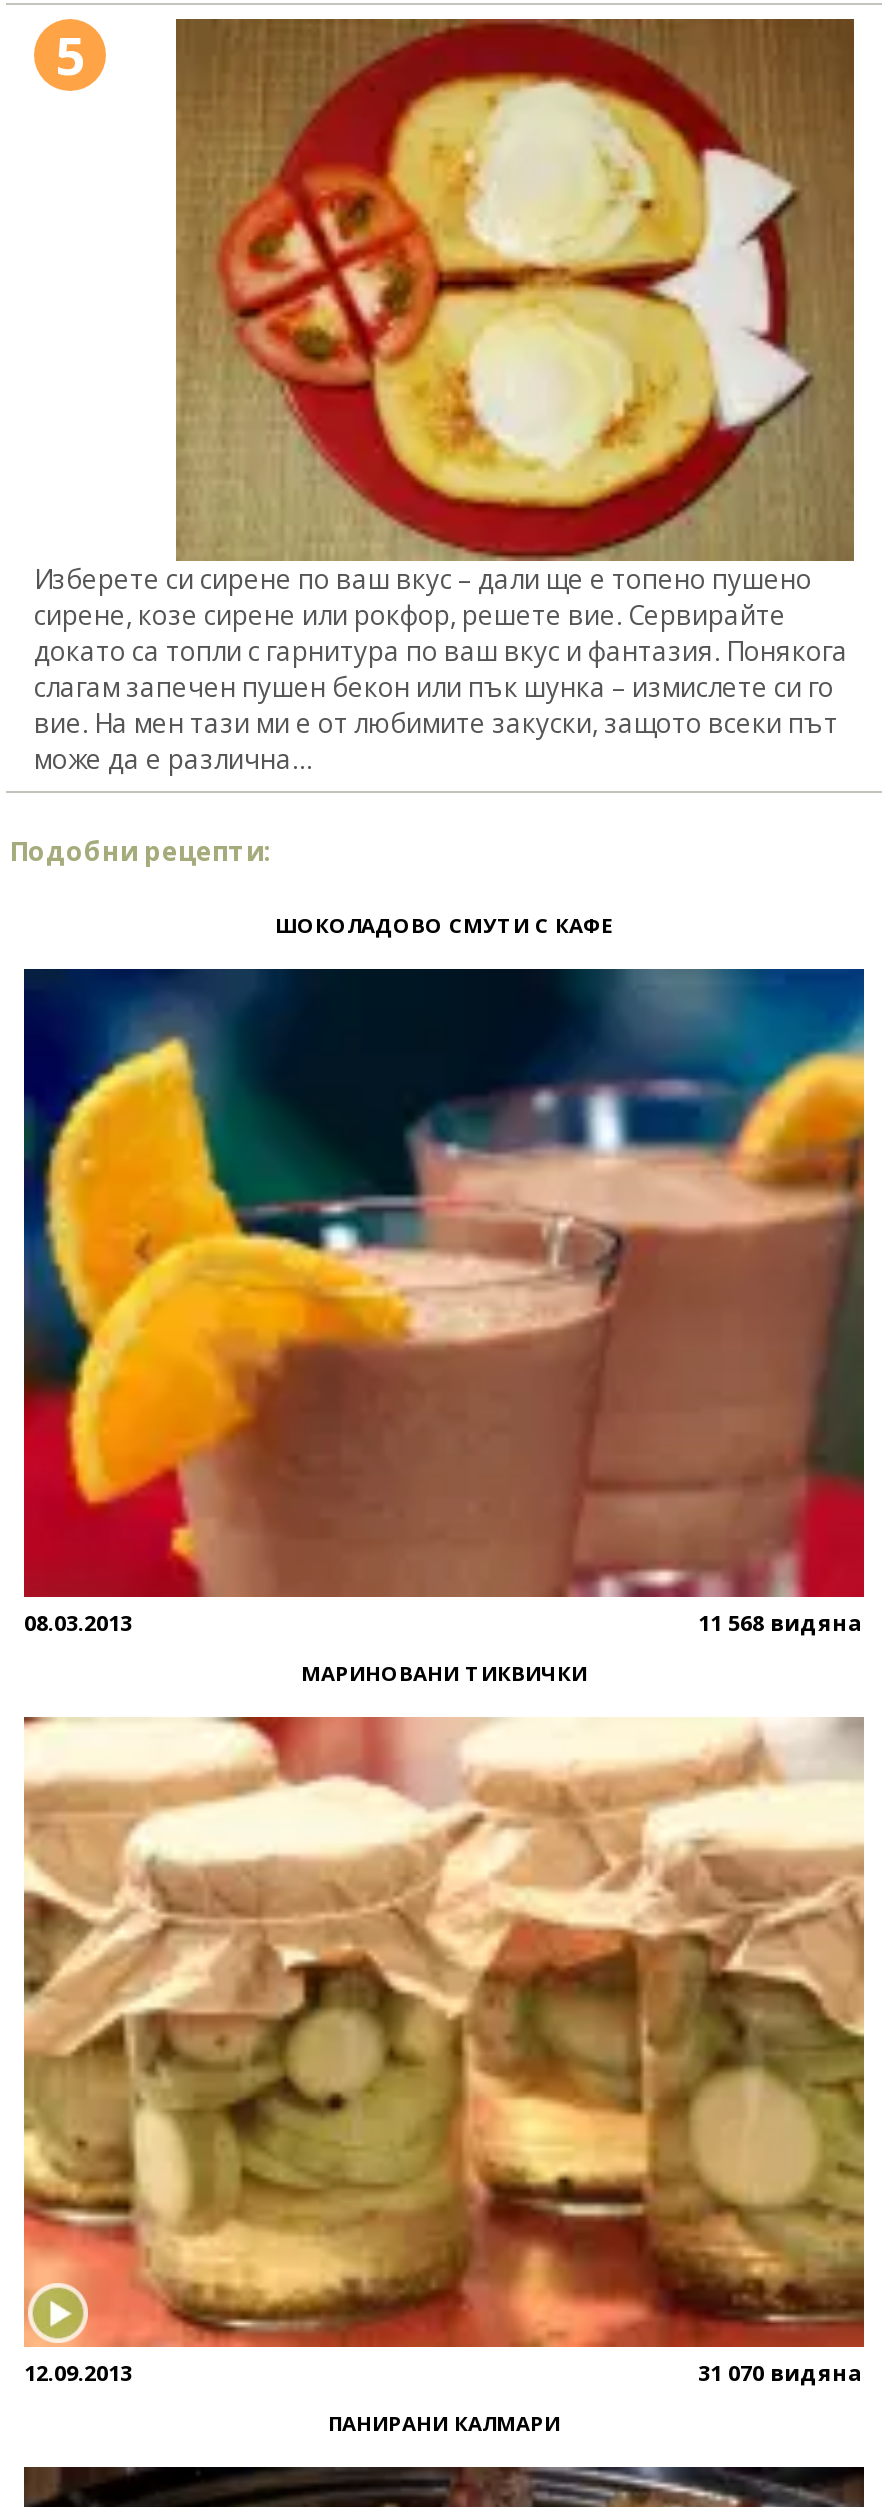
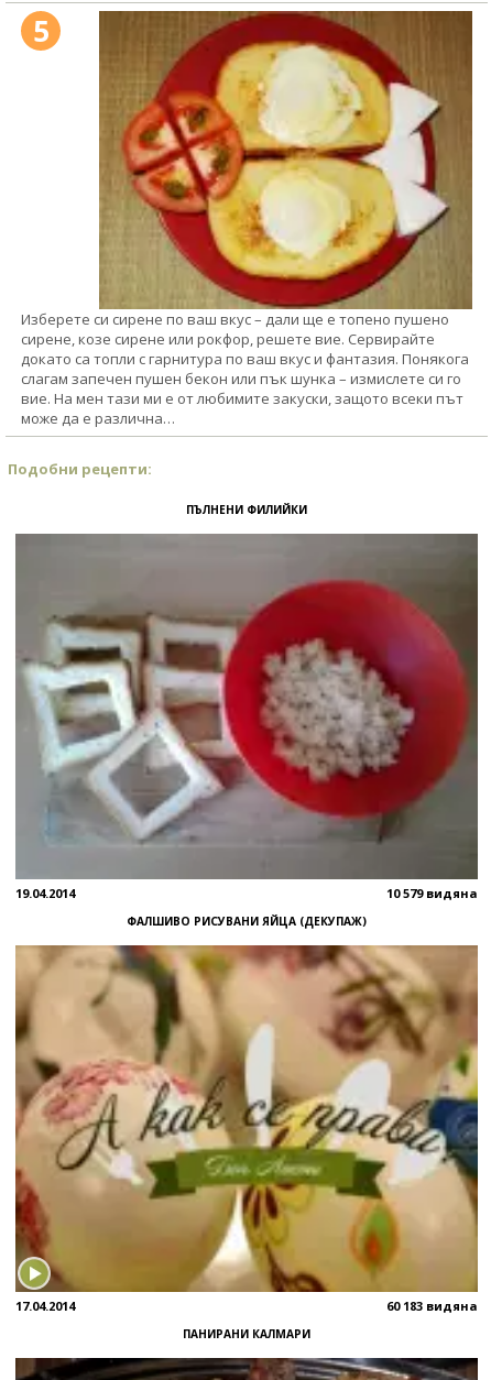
[275,911,613,939] ШОКОЛАДОВО СМУТИ С КАФЕ -> [186,502,307,517] ПЪЛНЕНИ ФИЛИЙКИ
[22,967,866,1638] [image] | 08.03.2013 | 11 568 видяна -> [14,533,479,902] [image] | 19.04.2014 | 10 579 видяна
[301,1660,587,1688] МАРИНОВАНИ ТИКВИЧКИ -> [127,914,367,929] ФАЛШИВО РИСУВАНИ ЯЙЦА (ДЕКУПАЖ)
[22,1717,866,2387] [image] | 12.09.2013 | 31 070 видяна -> [14,944,479,1314] [image] | 17.04.2014 | 60 183 видяна

